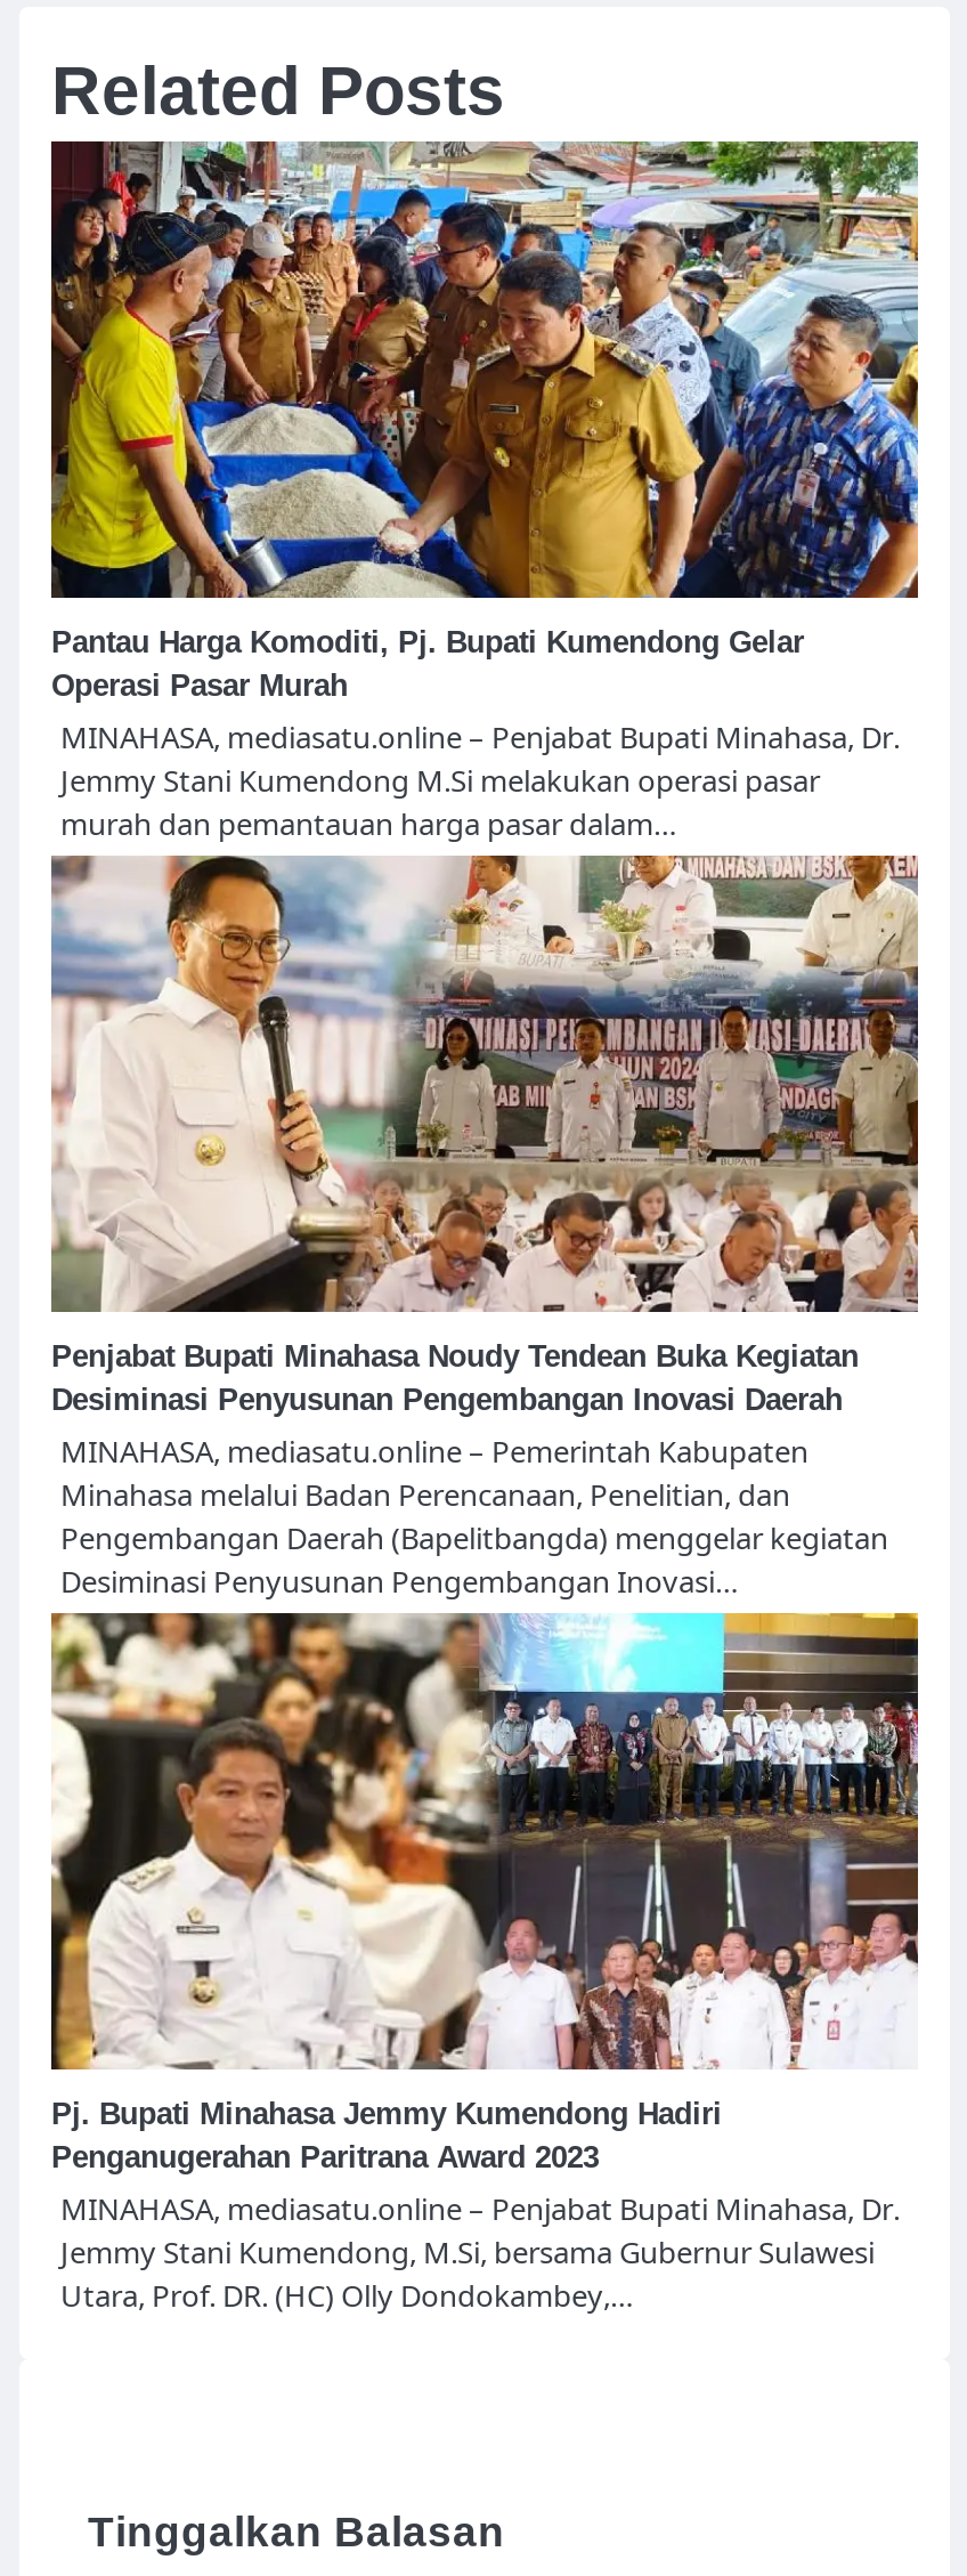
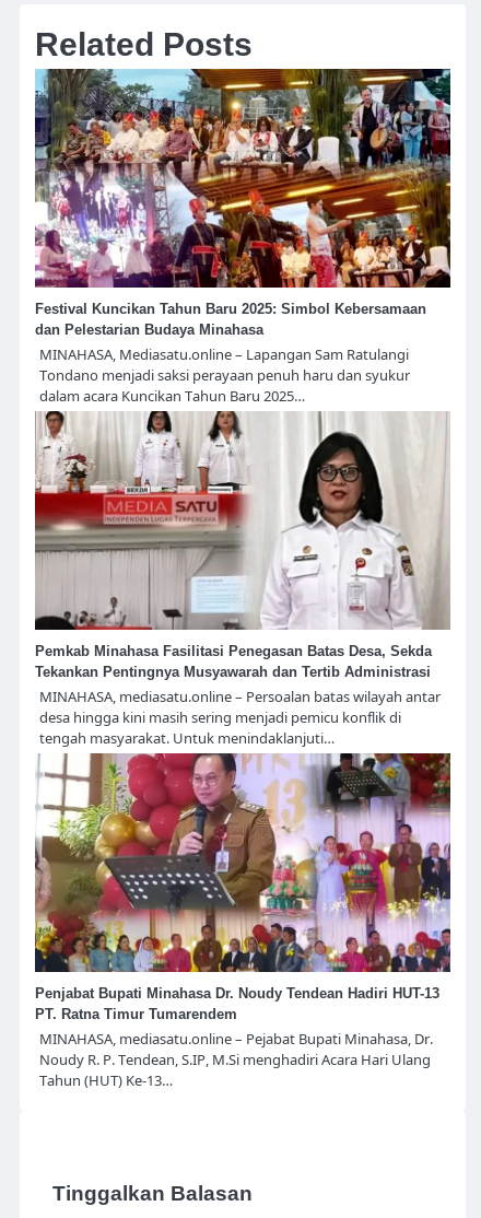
[49,139,920,844] [image] | Pantau Harga Komoditi, Pj. Bupati Kumendong Gelar | Operasi Pasar Murah | MINAHASA, mediasatu.online – Penjabat Bupati Minahasa, Dr. | Jemmy Stani Kumendong M.Si melakukan operasi pasar | murah dan pemantauan harga pasar dalam… -> [34,68,451,406] [image] | Festival Kuncikan Tahun Baru 2025: Simbol Kebersamaan | dan Pelestarian Budaya Minahasa | MINAHASA, Mediasatu.online – Lapangan Sam Ratulangi | Tondano menjadi saksi perayaan penuh haru dan syukur | dalam acara Kuncikan Tahun Baru 2025…
[51,853,920,1602] [image] | Penjabat Bupati Minahasa Noudy Tendean Buka Kegiatan | Desiminasi Penyusunan Pengembangan Inovasi Daerah | MINAHASA, mediasatu.online – Pemerintah Kabupaten | Minahasa melalui Badan Perencanaan, Penelitian, dan | Pengembangan Daerah (Bapelitbangda) menggelar kegiatan | Desiminasi Penyusunan Pengembangan Inovasi… -> [34,411,450,748] [image] | Pemkab Minahasa Fasilitasi Penegasan Batas Desa, Sekda | Tekankan Pentingnya Musyawarah dan Tertib Administrasi | MINAHASA, mediasatu.online – Persoalan batas wilayah antar | desa hingga kini masih sering menjadi pemicu konflik di | tengah masyarakat. Untuk menindaklanjuti…
[49,1611,920,2316] [image] | Pj. Bupati Minahasa Jemmy Kumendong Hadiri | Penganugerahan Paritrana Award 2023 | MINAHASA, mediasatu.online – Penjabat Bupati Minahasa, Dr. | Jemmy Stani Kumendong, M.Si, bersama Gubernur Sulawesi | Utara, Prof. DR. (HC) Olly Dondokambey,… -> [34,757,451,1090] [image] | Penjabat Bupati Minahasa Dr. Noudy Tendean Hadiri HUT-13 | PT. Ratna Timur Tumarendem | MINAHASA, mediasatu.online – Pejabat Bupati Minahasa, Dr. | Noudy R. P. Tendean, S.IP, M.Si menghadiri Acara Hari Ulang | Tahun (HUT) Ke-13…

